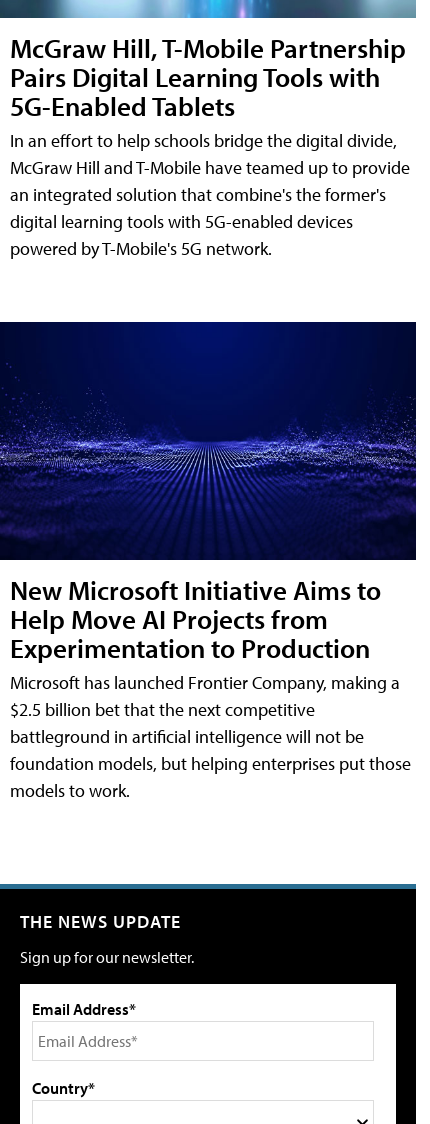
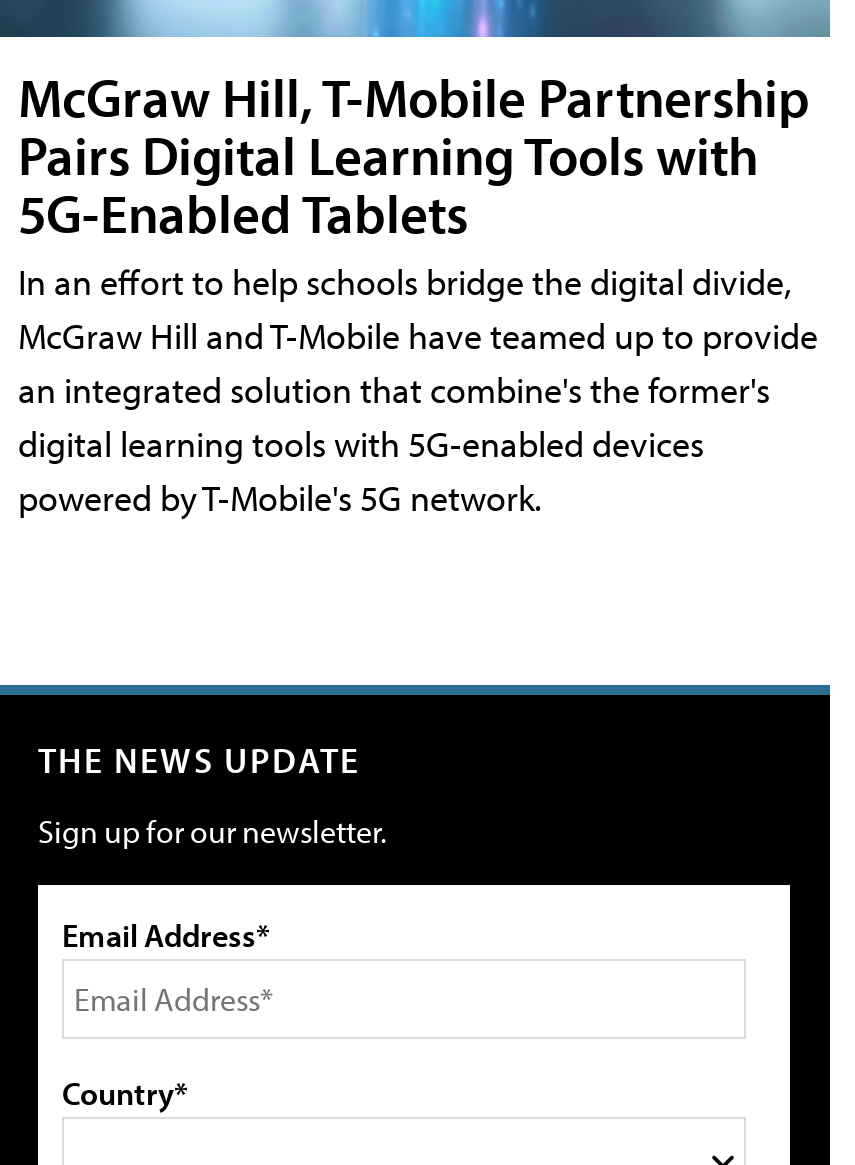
[3,321,417,802] [image] | New Microsoft Initiative Aims to | Help Move AI Projects from | Experimentation to Production | Microsoft has launched Frontier Company, making a | $2.5 billion bet that the next competitive | battleground in artificial intelligence will not be | foundation models, but helping enterprises put those | models to work. -> none

